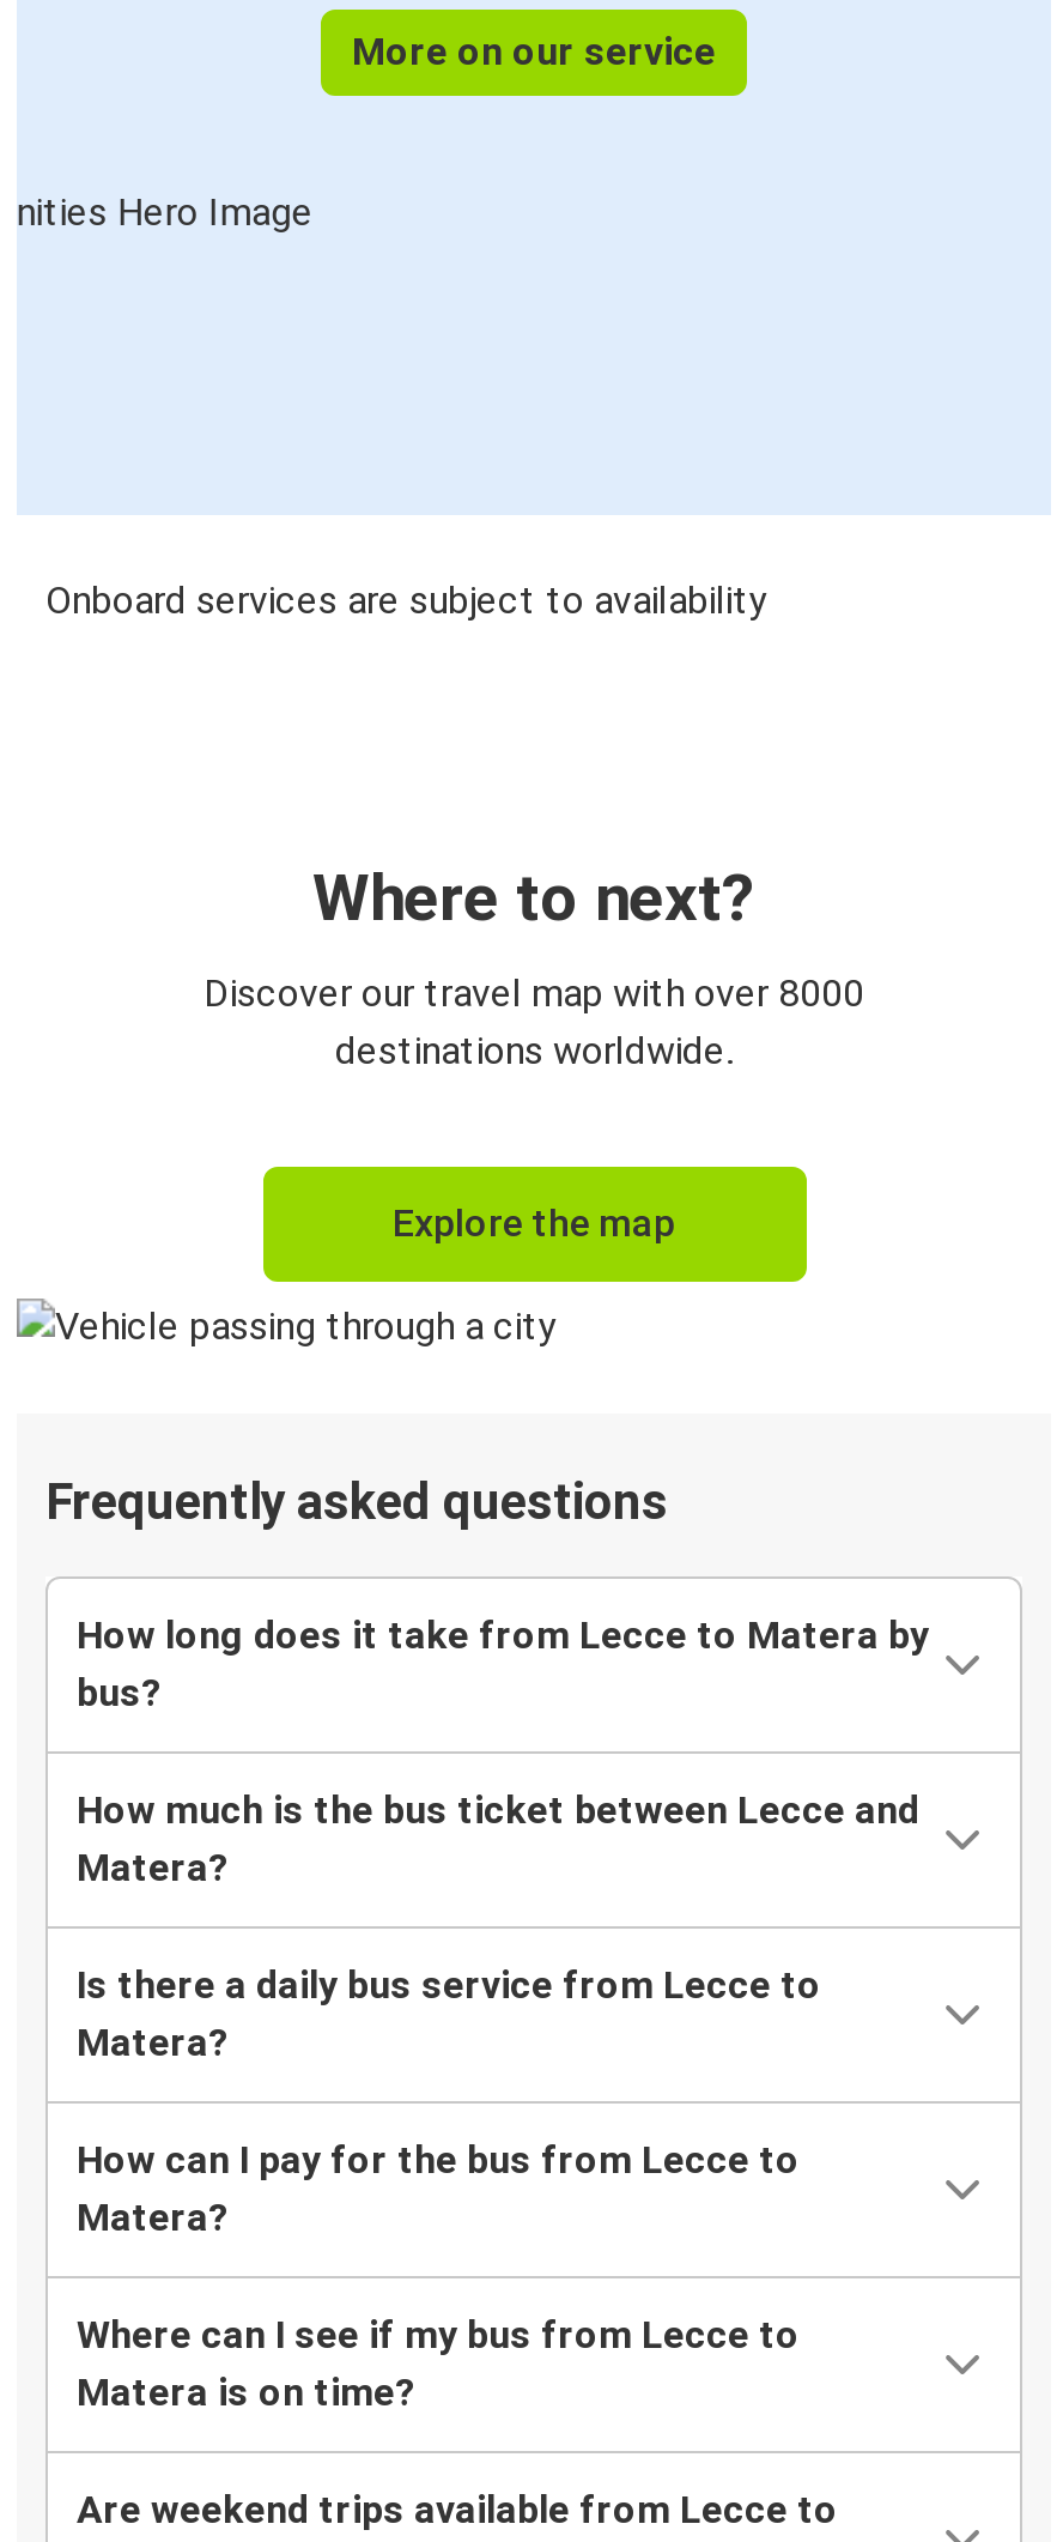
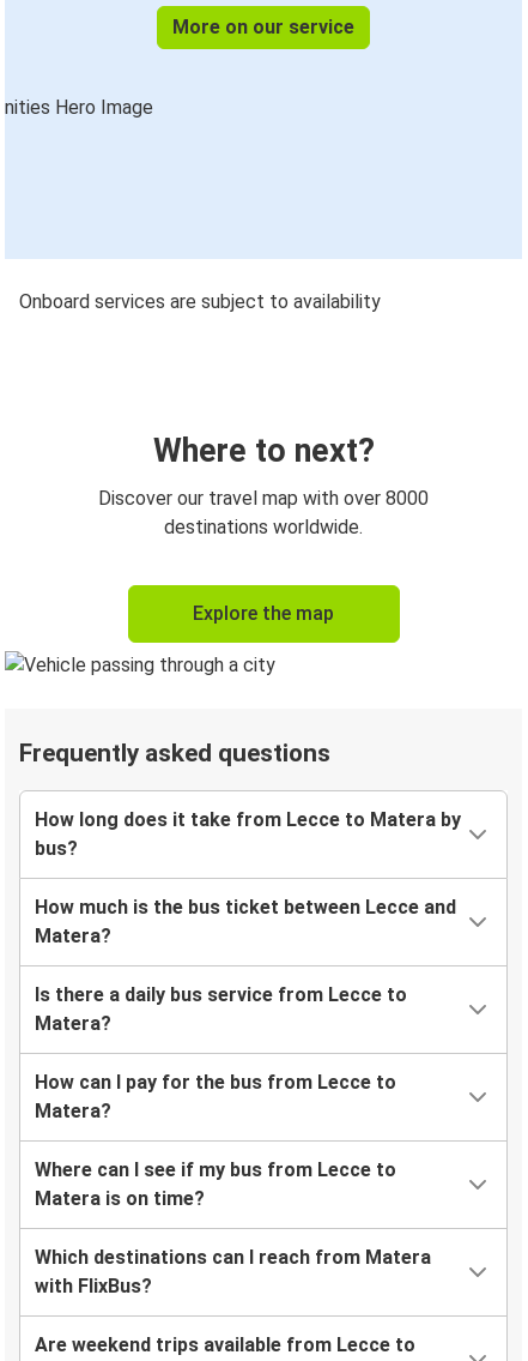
none -> [35,1246,431,1298] Which destinations can I reach from Matera | with FlixBus?

